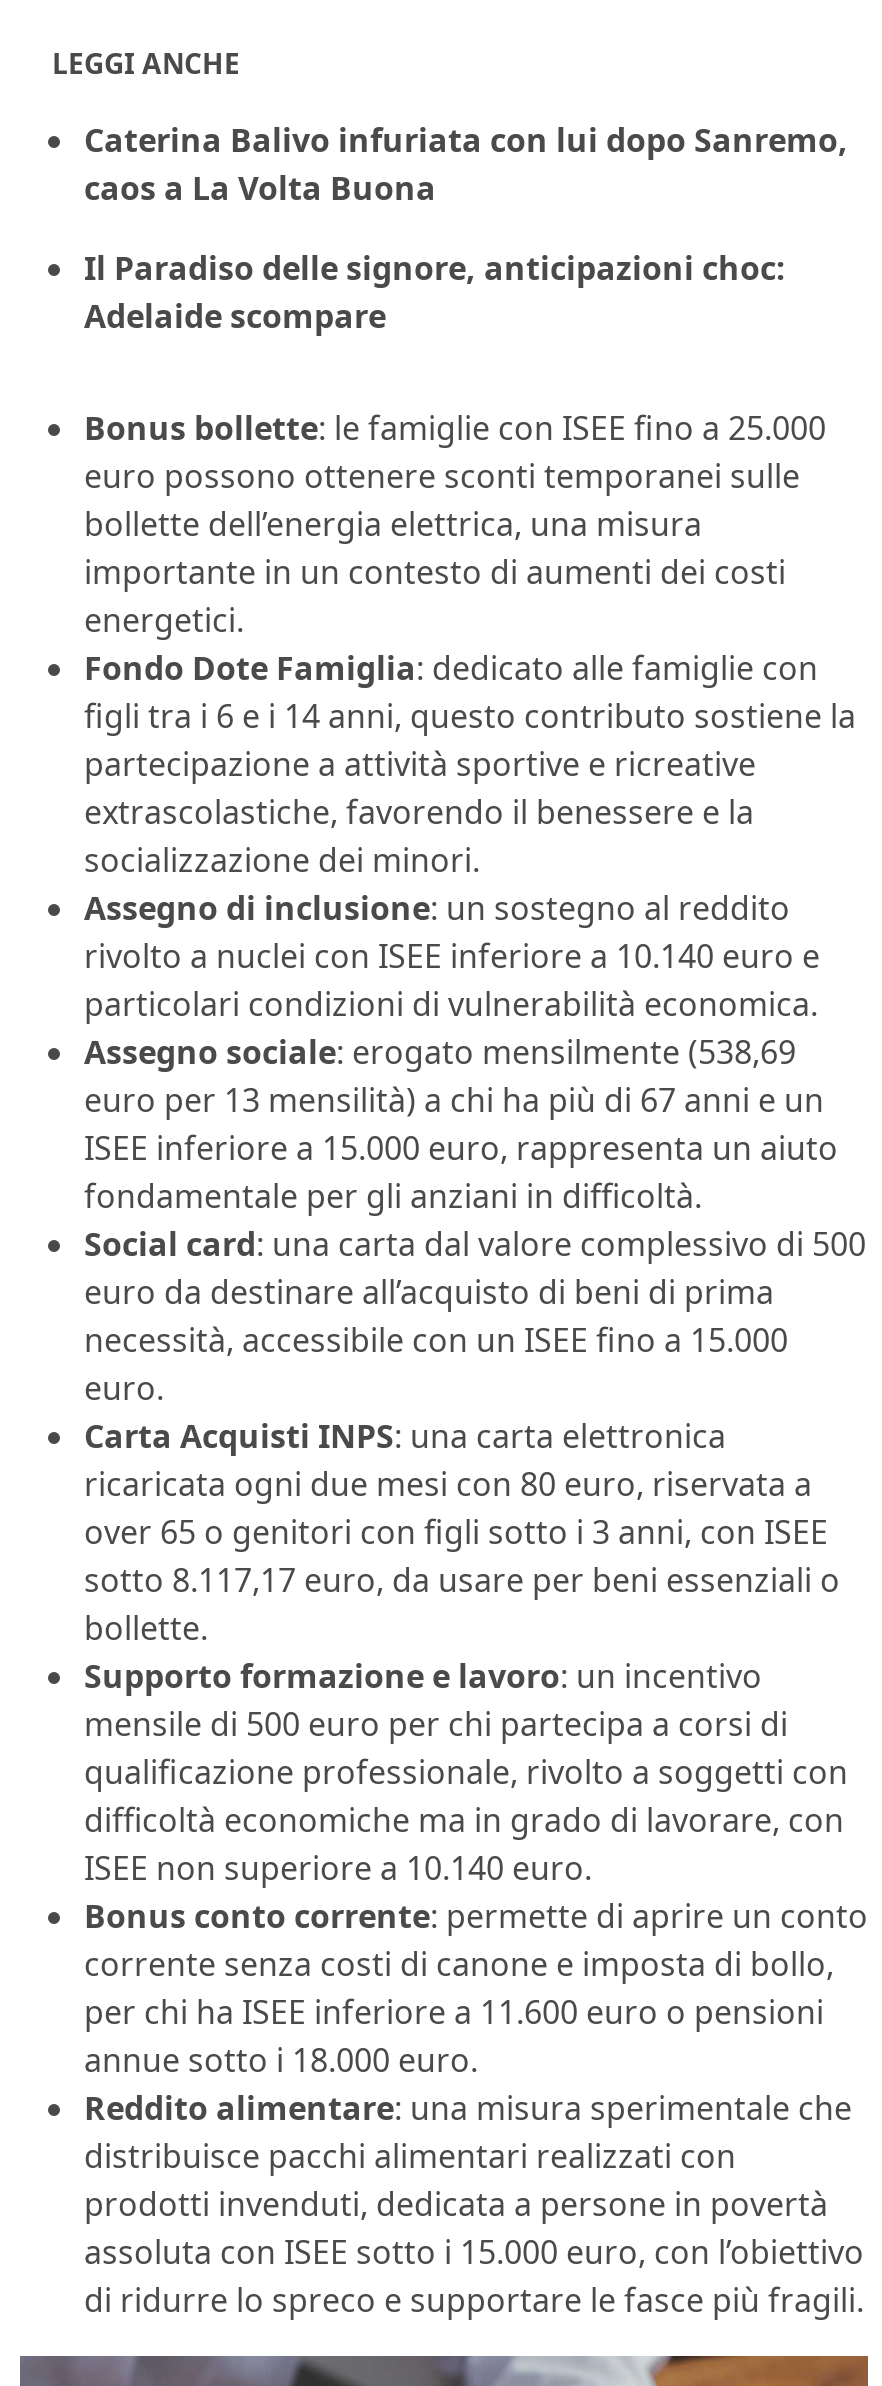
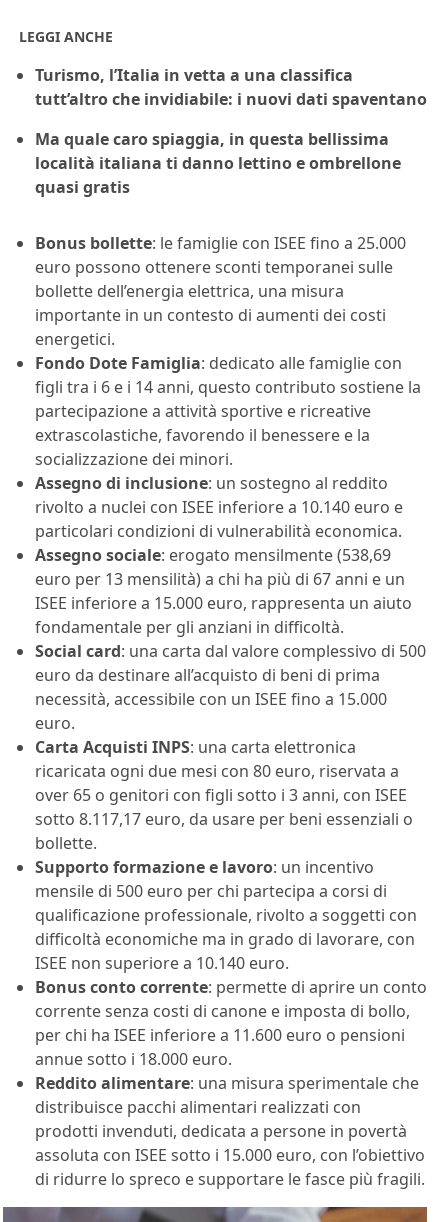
[84,118,848,210] Caterina Balivo infuriata con lui dopo Sanremo, | caos a La Volta Buona -> [35,64,427,110] Turismo, l’Italia in vetta a una classifica | tutt’altro che invidiabile: i nuovi dati spaventano
[84,246,786,338] Il Paradiso delle signore, anticipazioni choc: | Adelaide scompare -> [35,128,401,198] Ma quale caro spiaggia, in questa bellissima | località italiana ti danno lettino e ombrellone | quasi gratis

